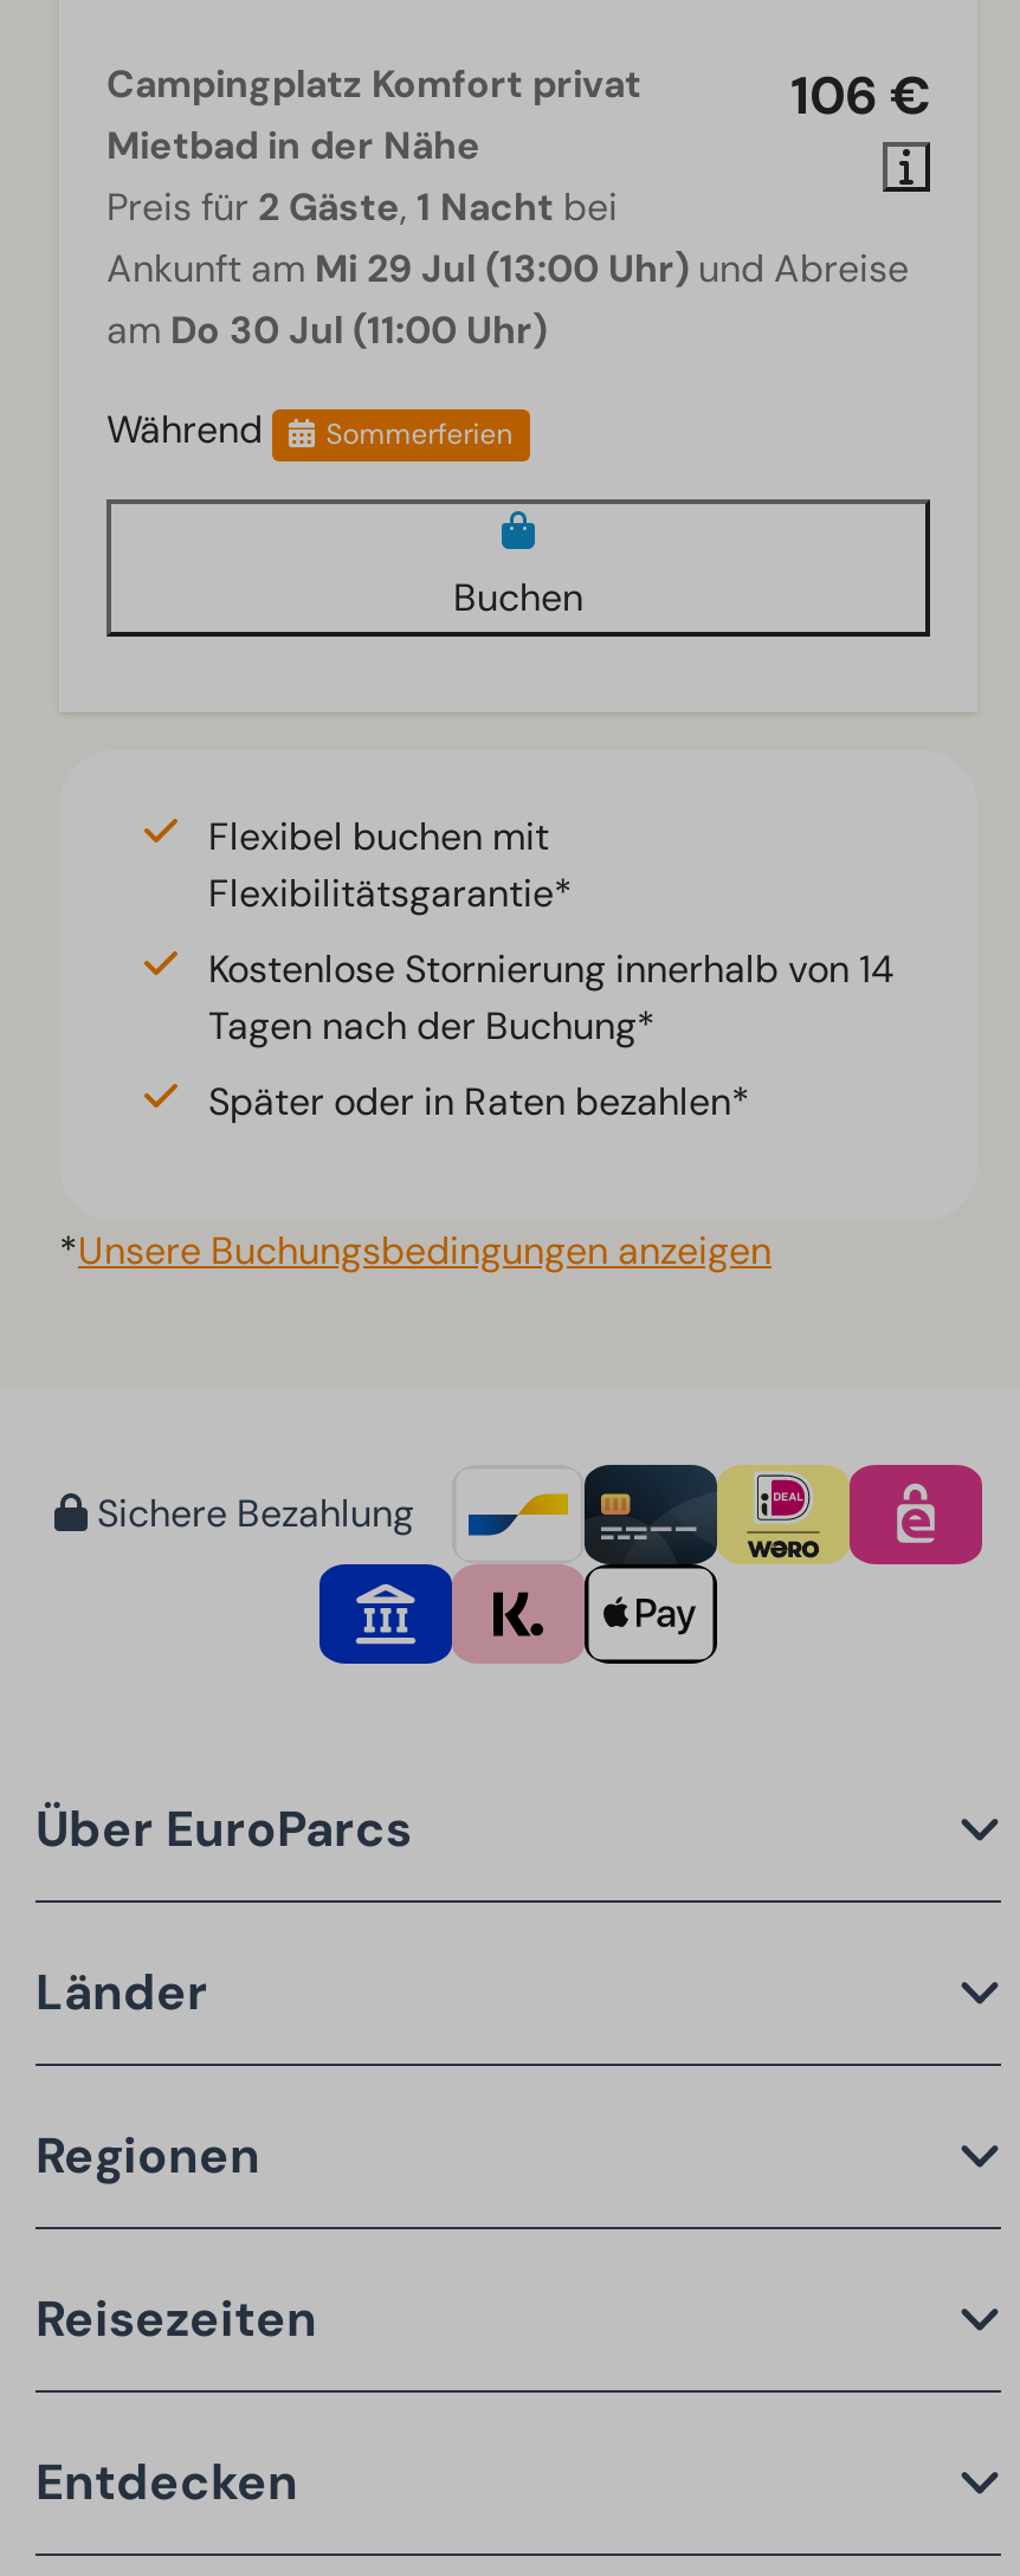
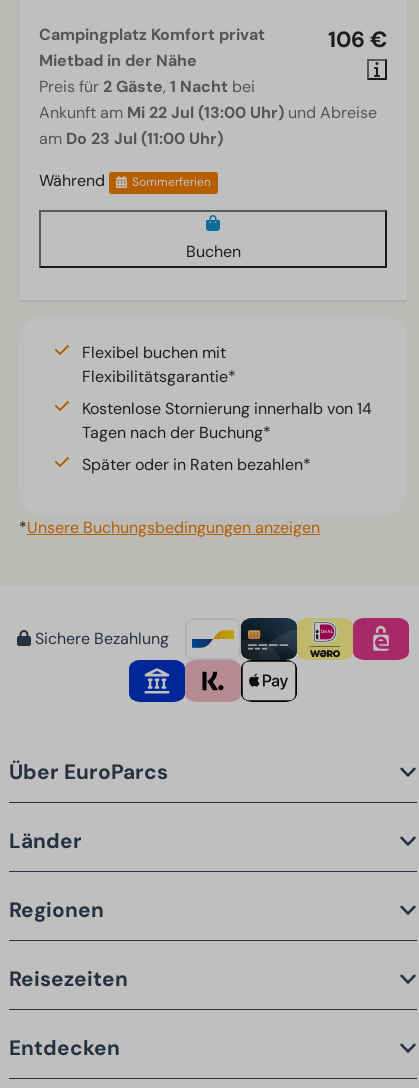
[106,244,909,293] Ankunft am Mi 29 Jul (13:00 Uhr) und Abreise -> [39,102,377,123] Ankunft am Mi 22 Jul (13:00 Uhr) und Abreise
[106,305,547,355] am Do 30 Jul (11:00 Uhr) -> [39,128,223,149] am Do 23 Jul (11:00 Uhr)

